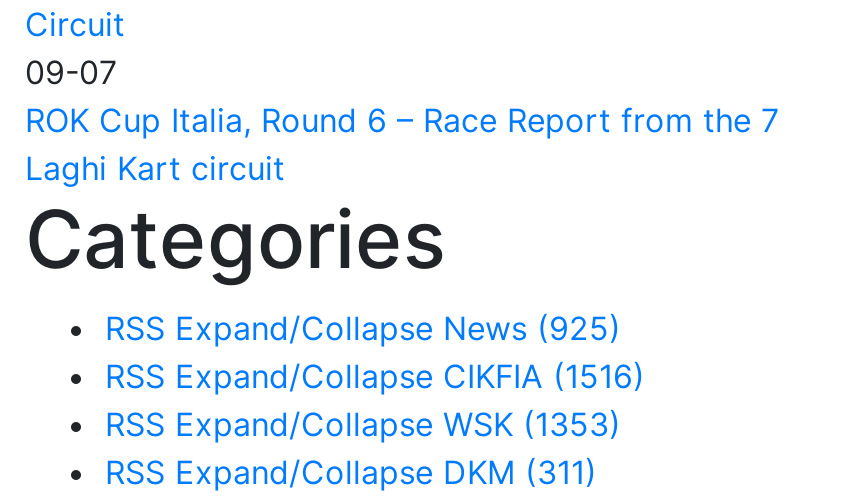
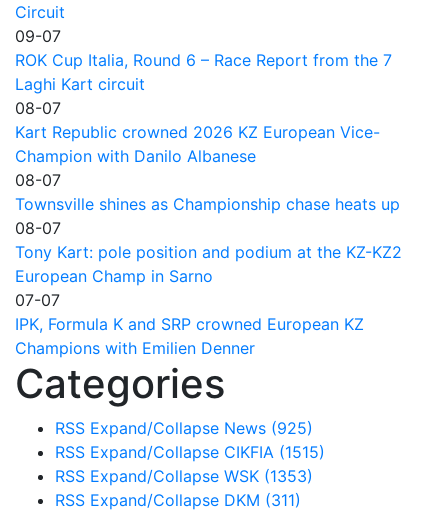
none -> [15,98,402,358] 08-07 | Kart Republic crowned 2026 KZ European Vice- | Champion with Danilo Albanese | 08-07 | Townsville shines as Championship chase heats up | 08-07 | Tony Kart: pole position and podium at the KZ-KZ2 | European Champ in Sarno | 07-07 | IPK, Formula K and SRP crowned European KZ | Champions with Emilien Denner
[105,356,645,396] RSS Expand/Collapse CIKFIA (1516) -> [55,442,325,462] RSS Expand/Collapse CIKFIA (1515)

